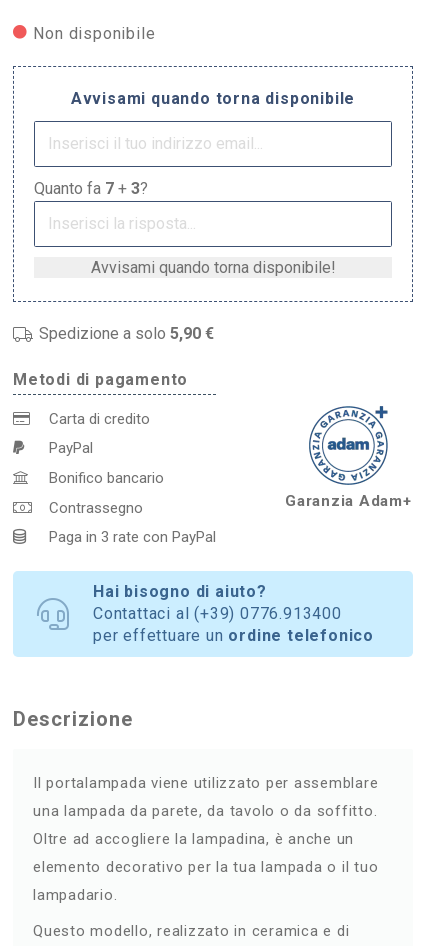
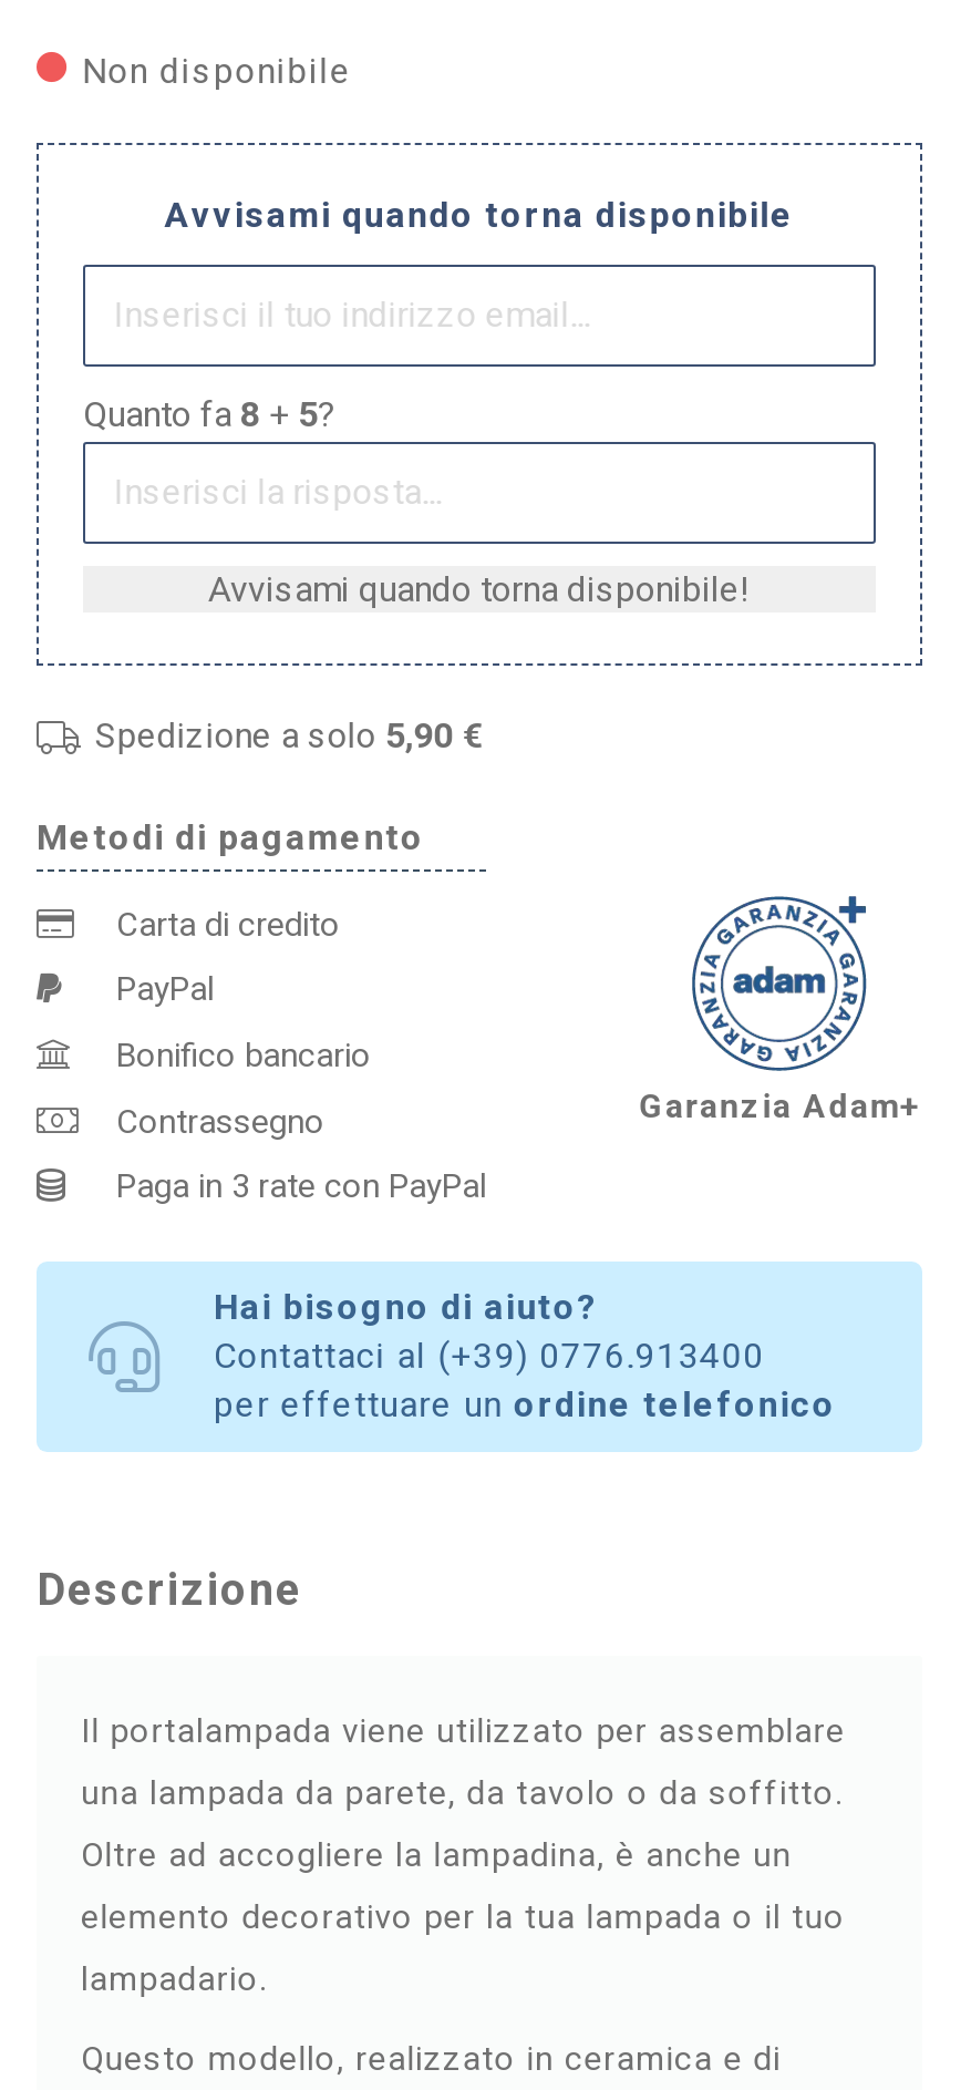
[34,179,148,198] Quanto fa 7 + 3? -> [83,393,335,435] Quanto fa 8 + 5?

